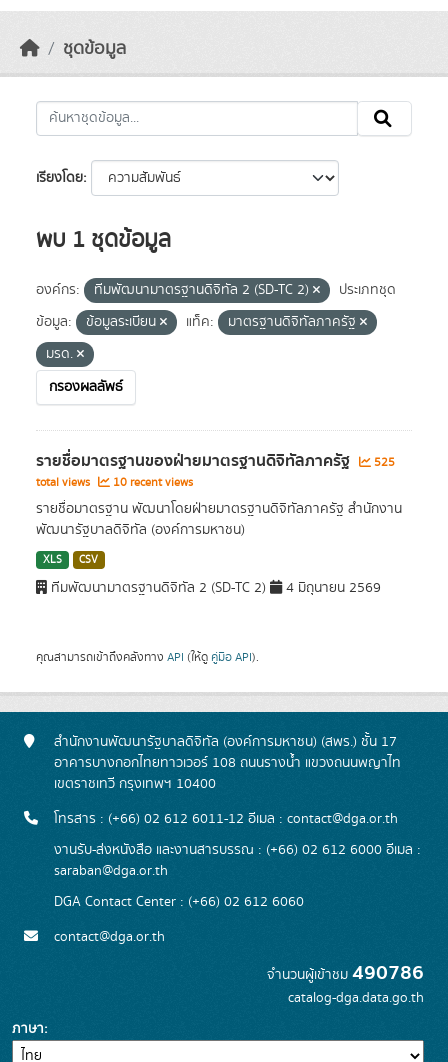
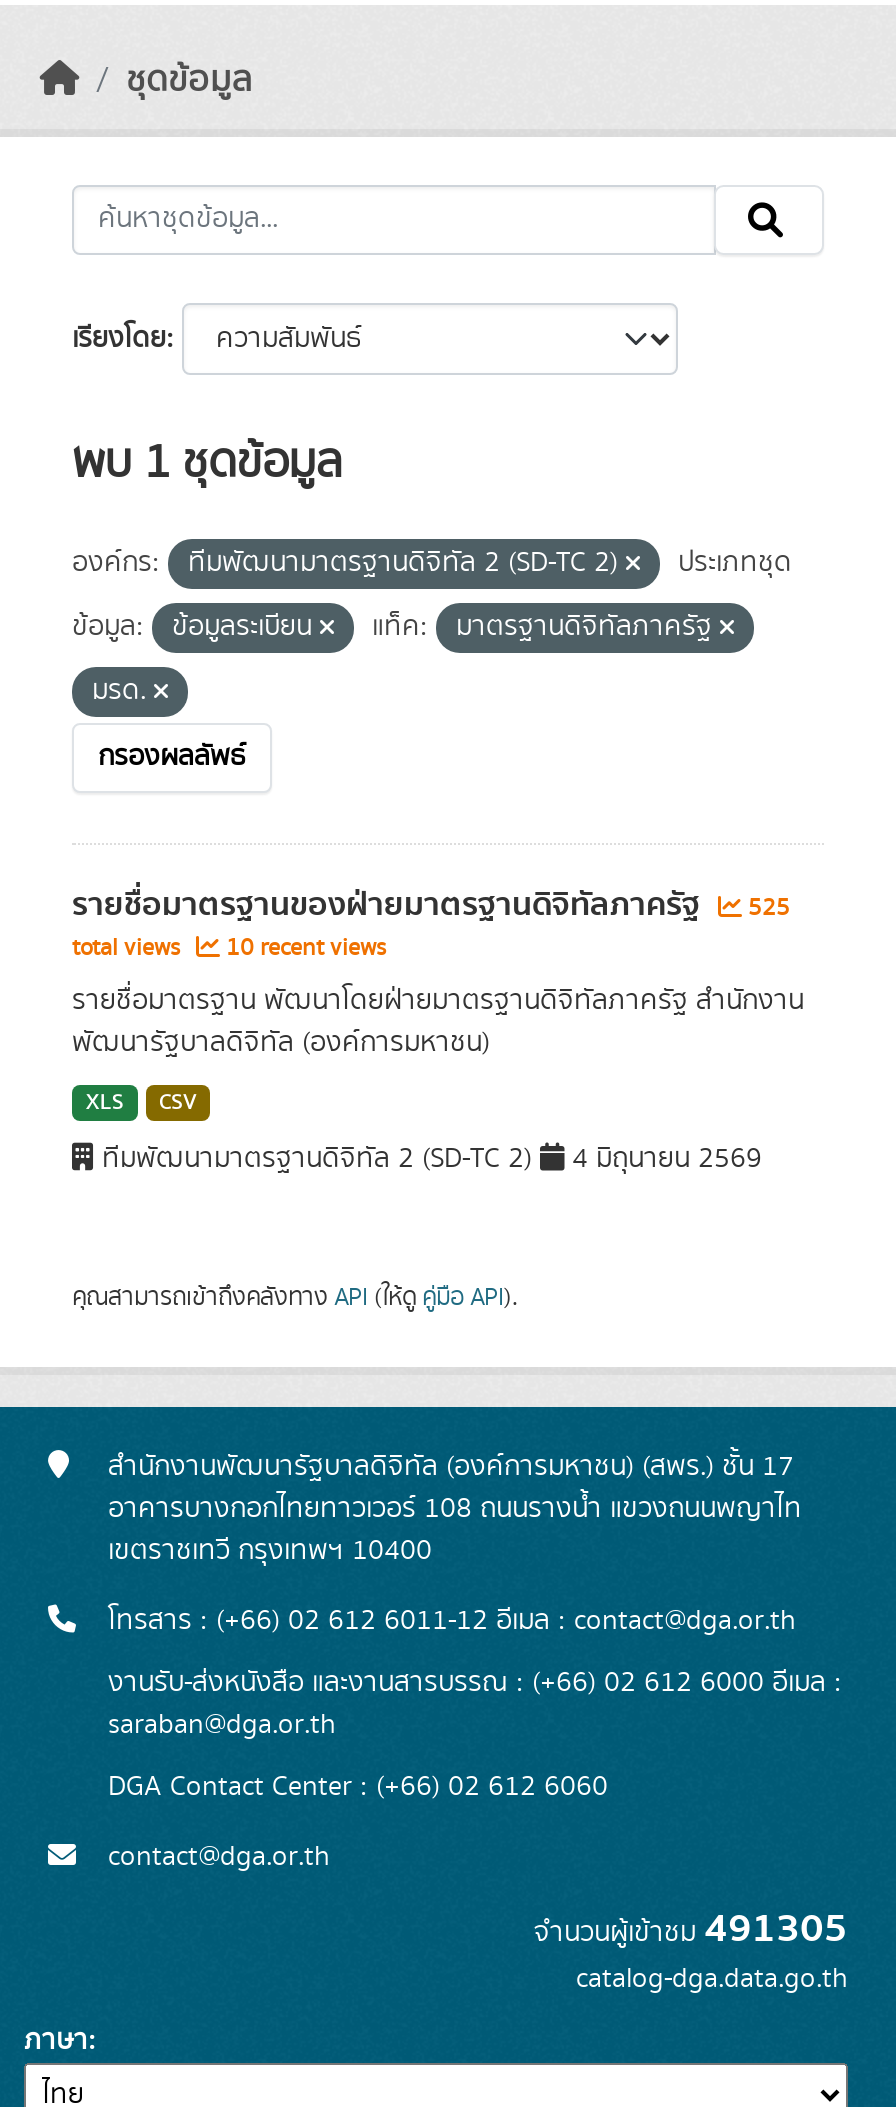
[267,957,424,989] จำนวนผู้เข้าชม490786 -> [534,1897,848,1961] จำนวนผู้เข้าชม491305

